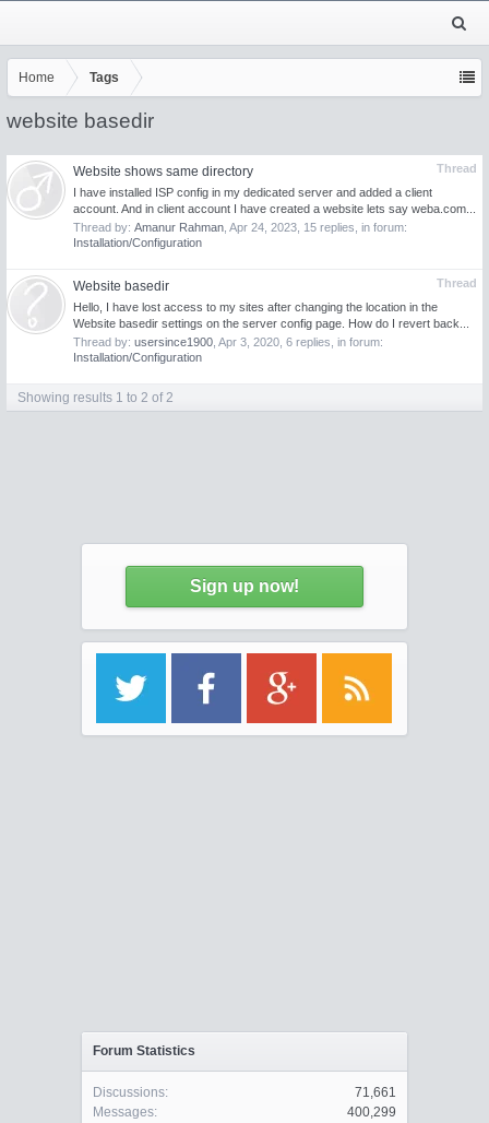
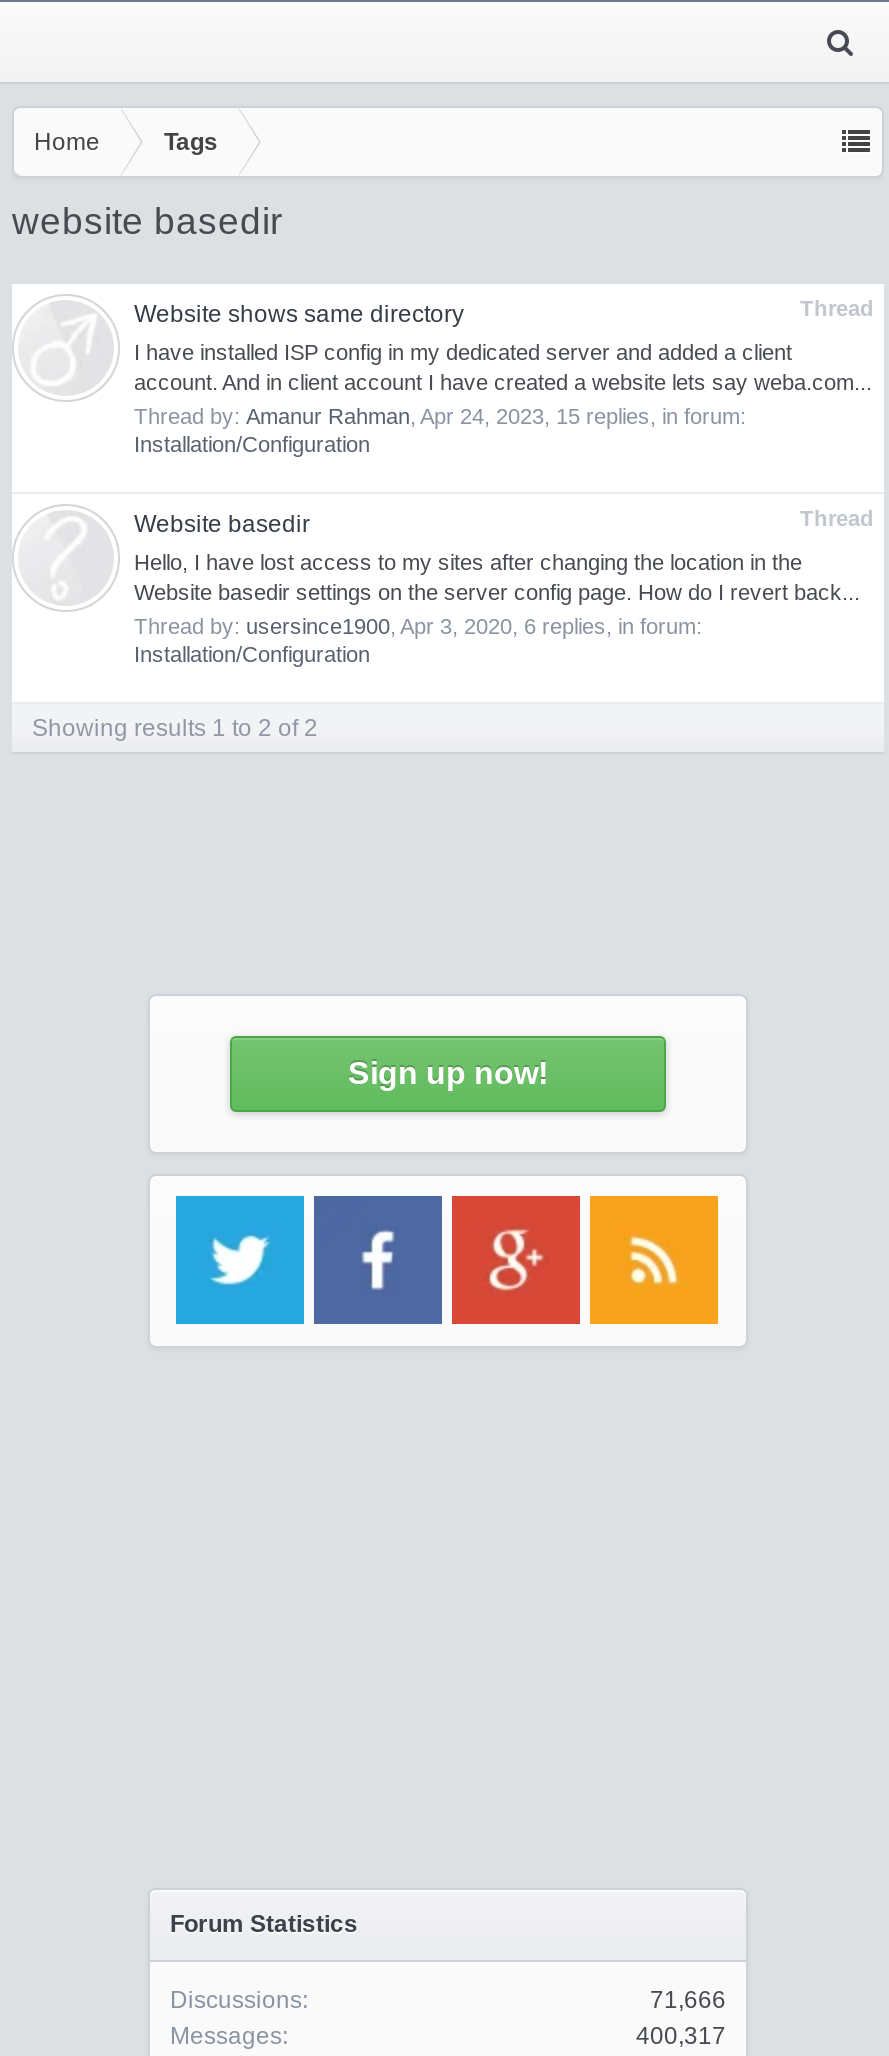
[355,1085,396,1100] 71,661 -> [650,1986,726,2014] 71,666
[347,1104,396,1120] 400,299 -> [636,2022,726,2050] 400,317

